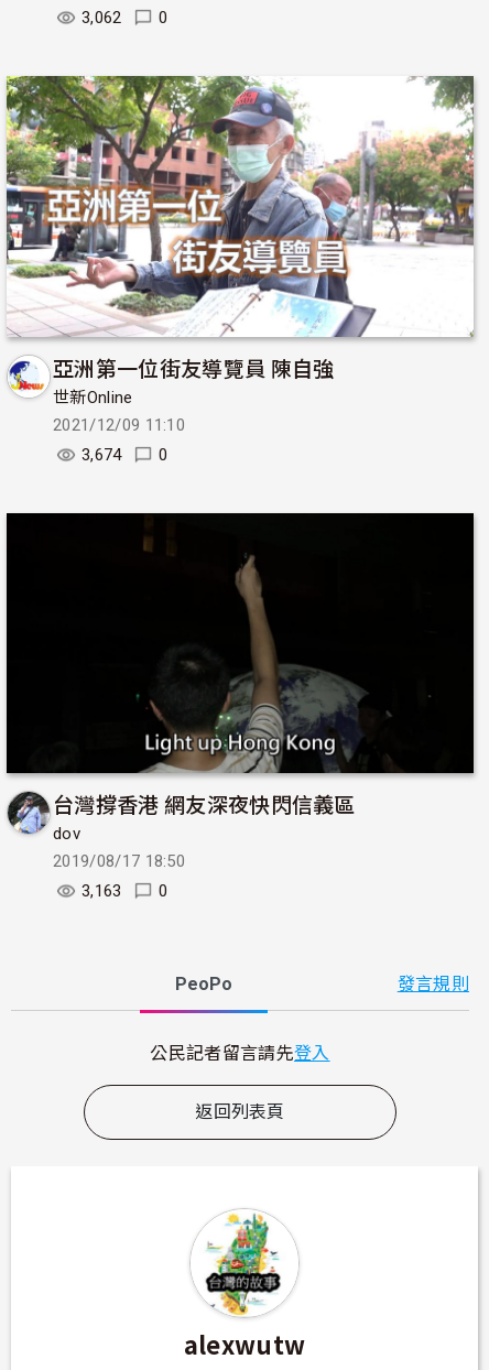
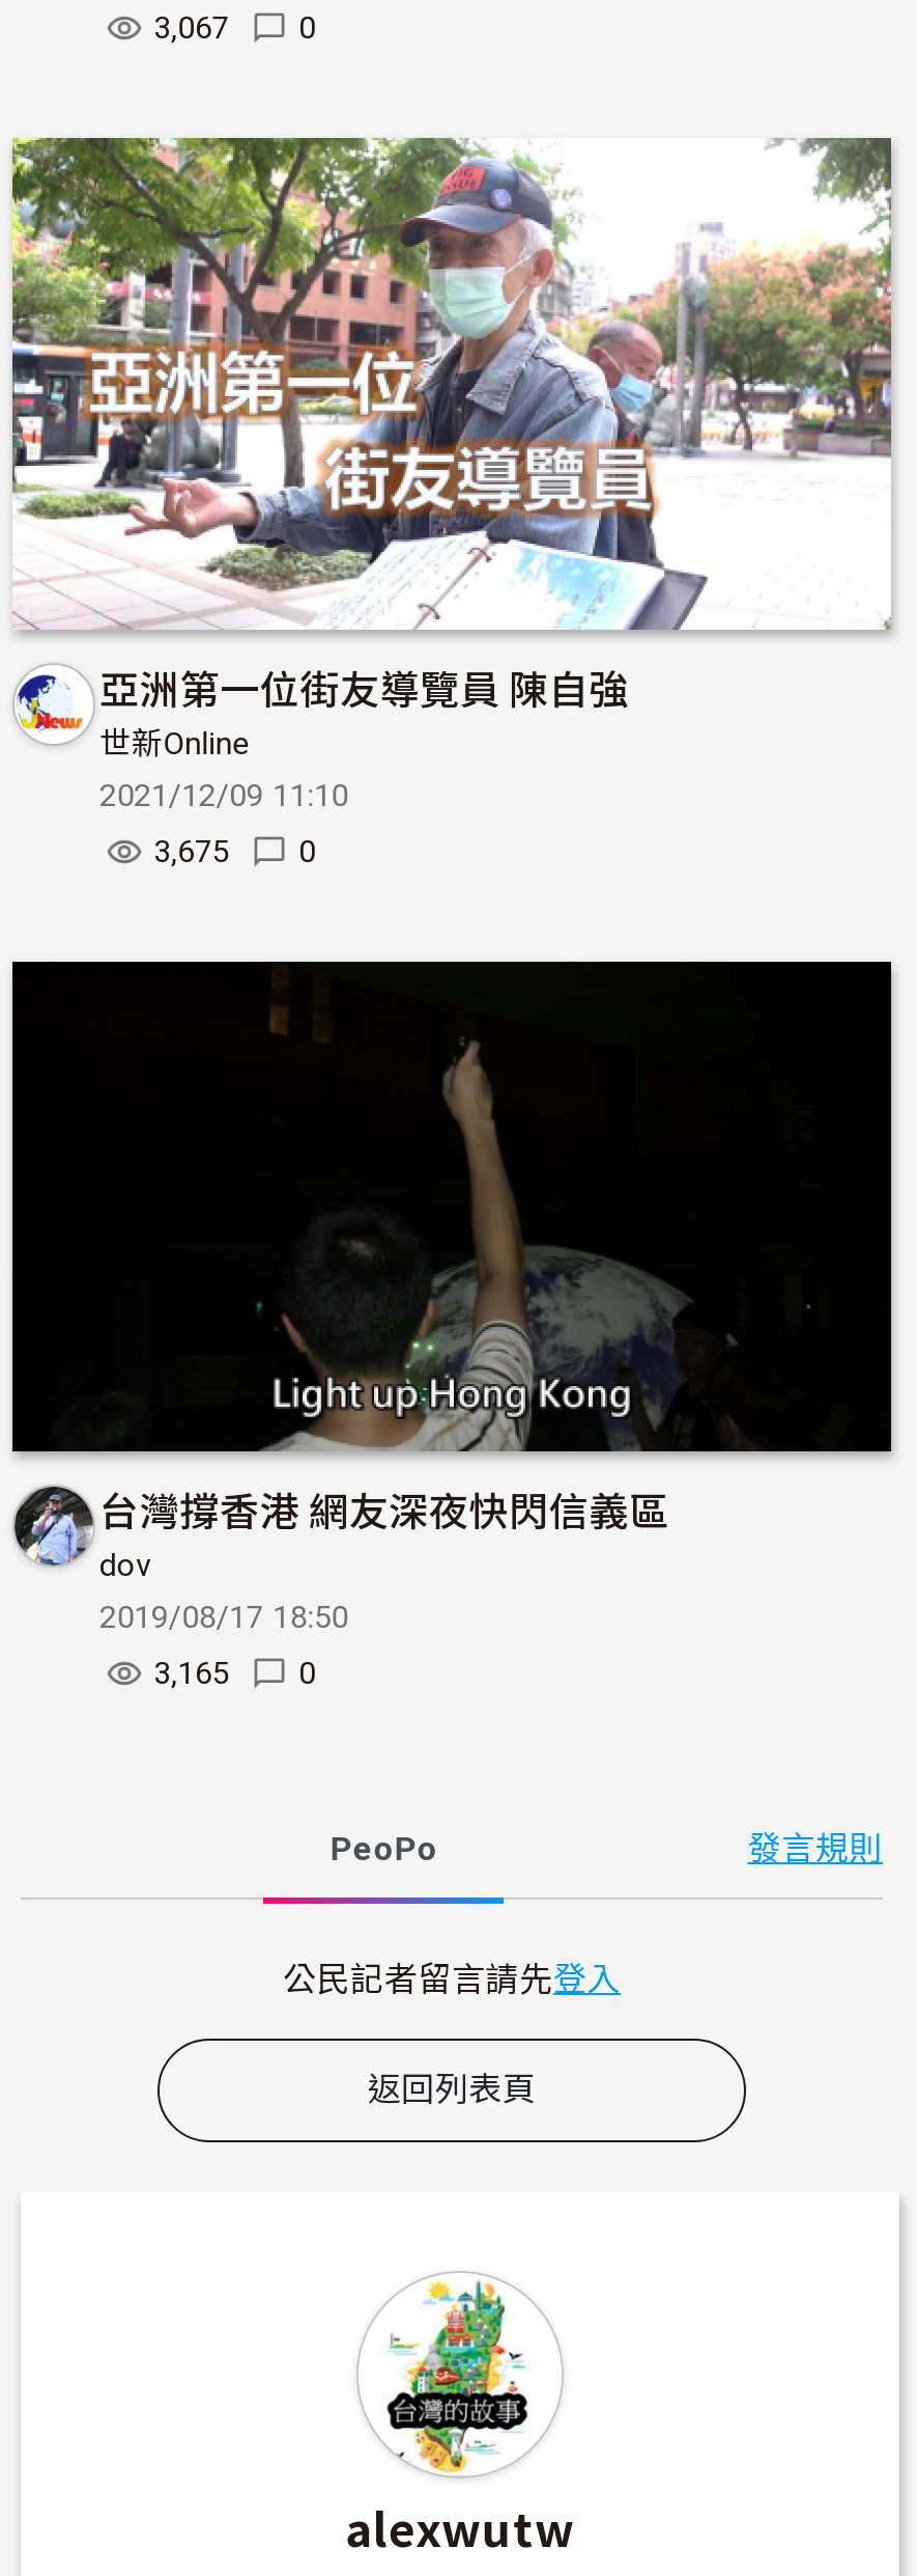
[81,8,168,28] 3,062 0 -> [153,10,316,47] 3,067 0
[81,445,168,464] 3,674 0 -> [153,832,316,870] 3,675 0
[81,881,168,901] 3,163 0 -> [153,1655,316,1693] 3,165 0

